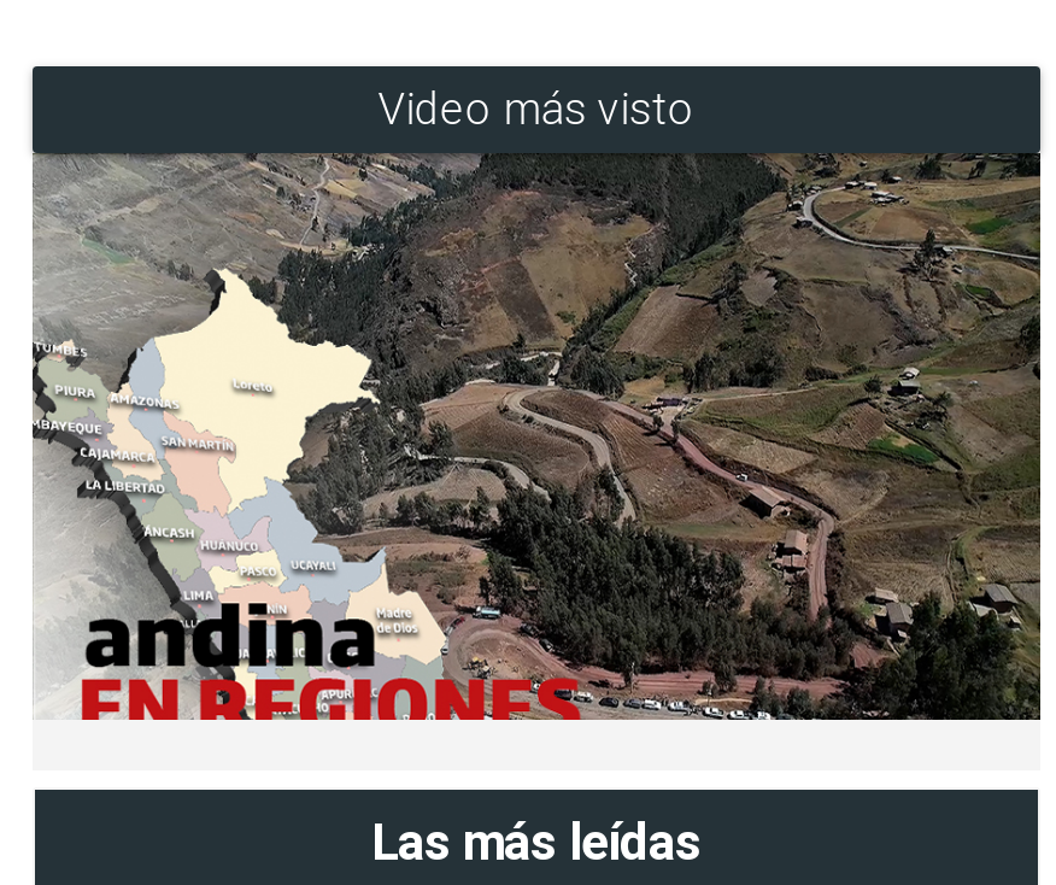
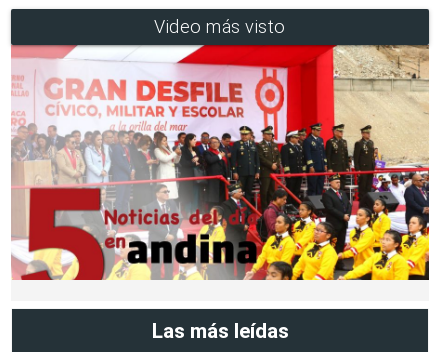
[30,153,1043,722] [image] -> [11,44,430,281] [image]

